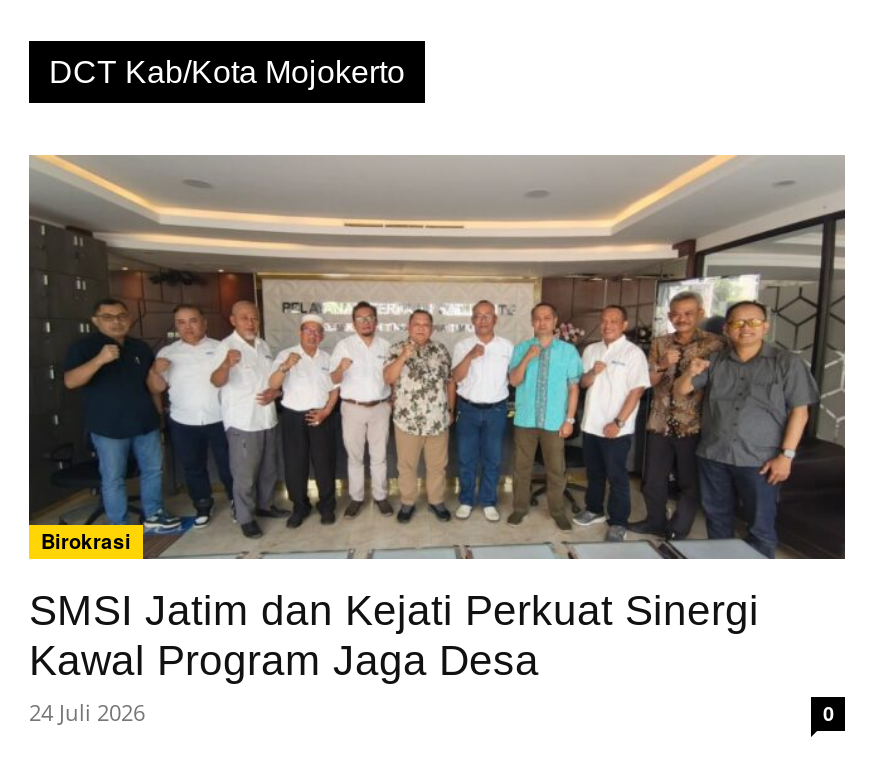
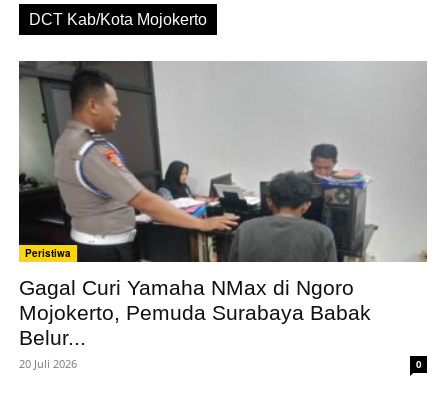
[29,154,845,560] [image] | Birokrasi -> [19,61,427,262] [image] | Peristiwa
[29,586,759,726] SMSI Jatim dan Kejati Perkuat Sinergi | Kawal Program Jaga Desa | 24 Juli 2026 -> [19,276,371,371] Gagal Curi Yamaha NMax di Ngoro | Mojokerto, Pemuda Surabaya Babak | Belur... | 20 Juli 2026

